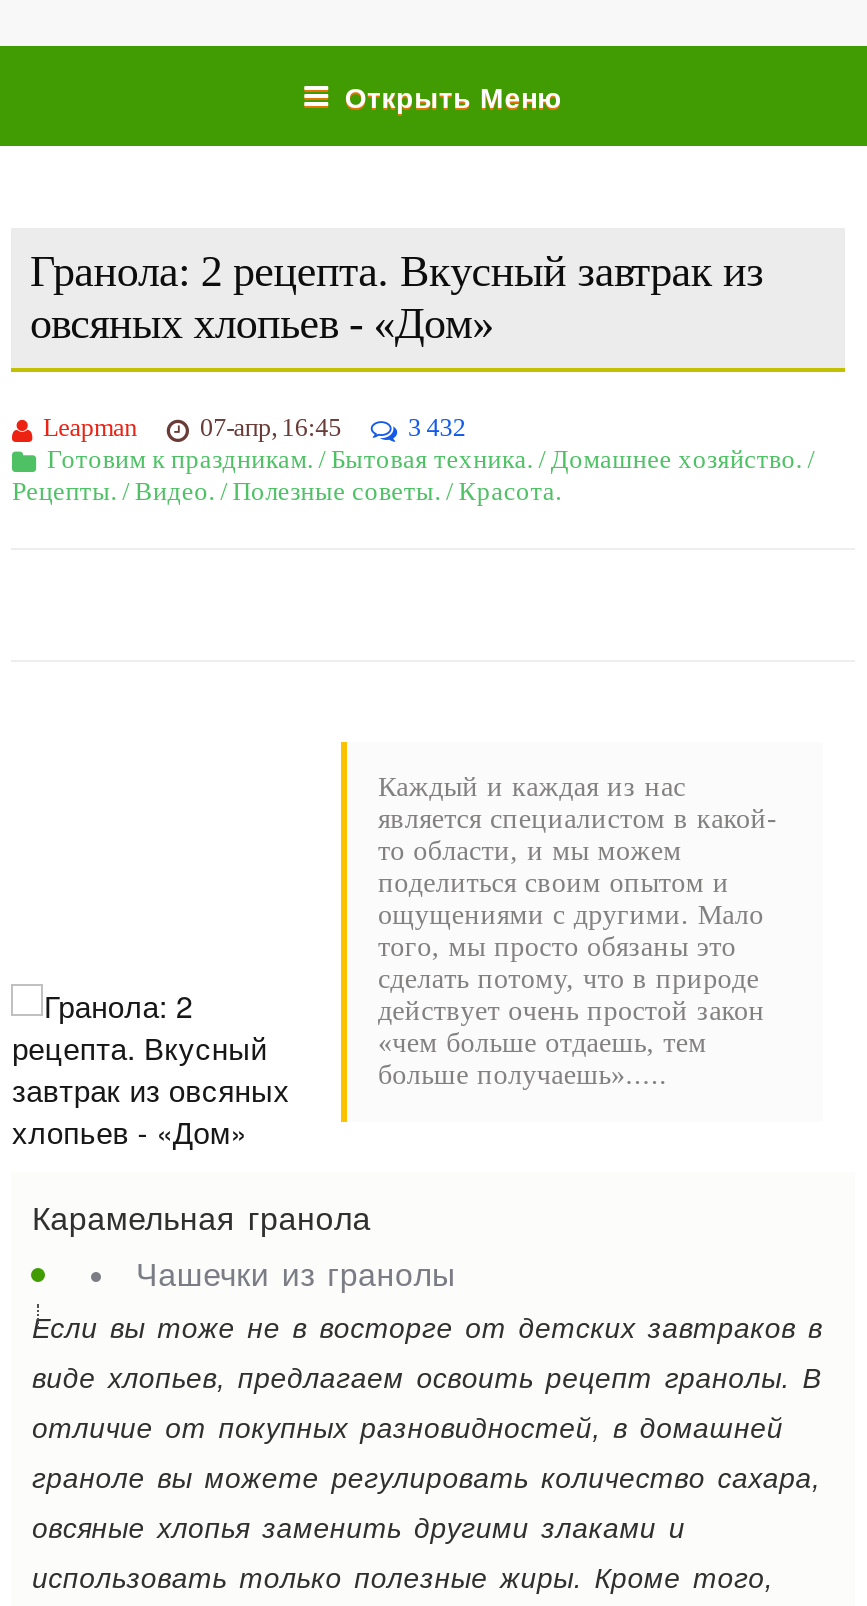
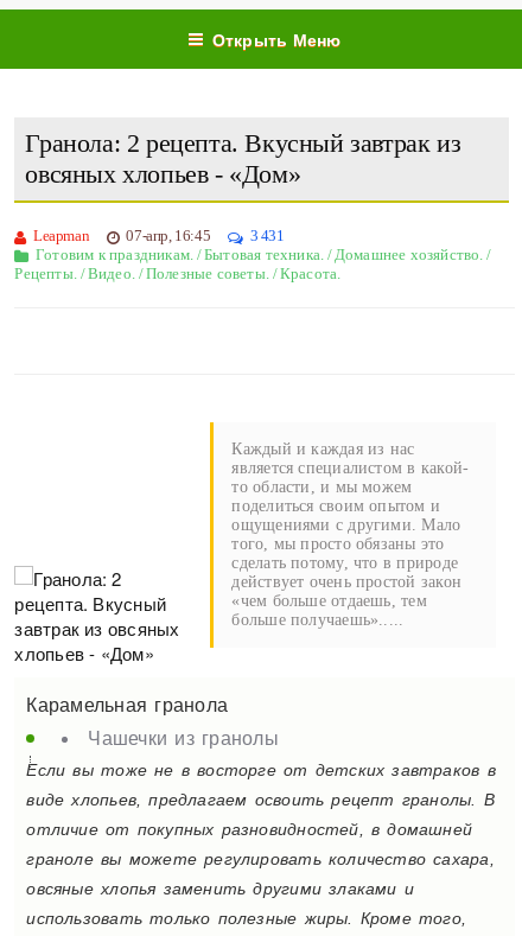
[408,413,466,443] 3 432 -> [250,227,284,245] 3 431

